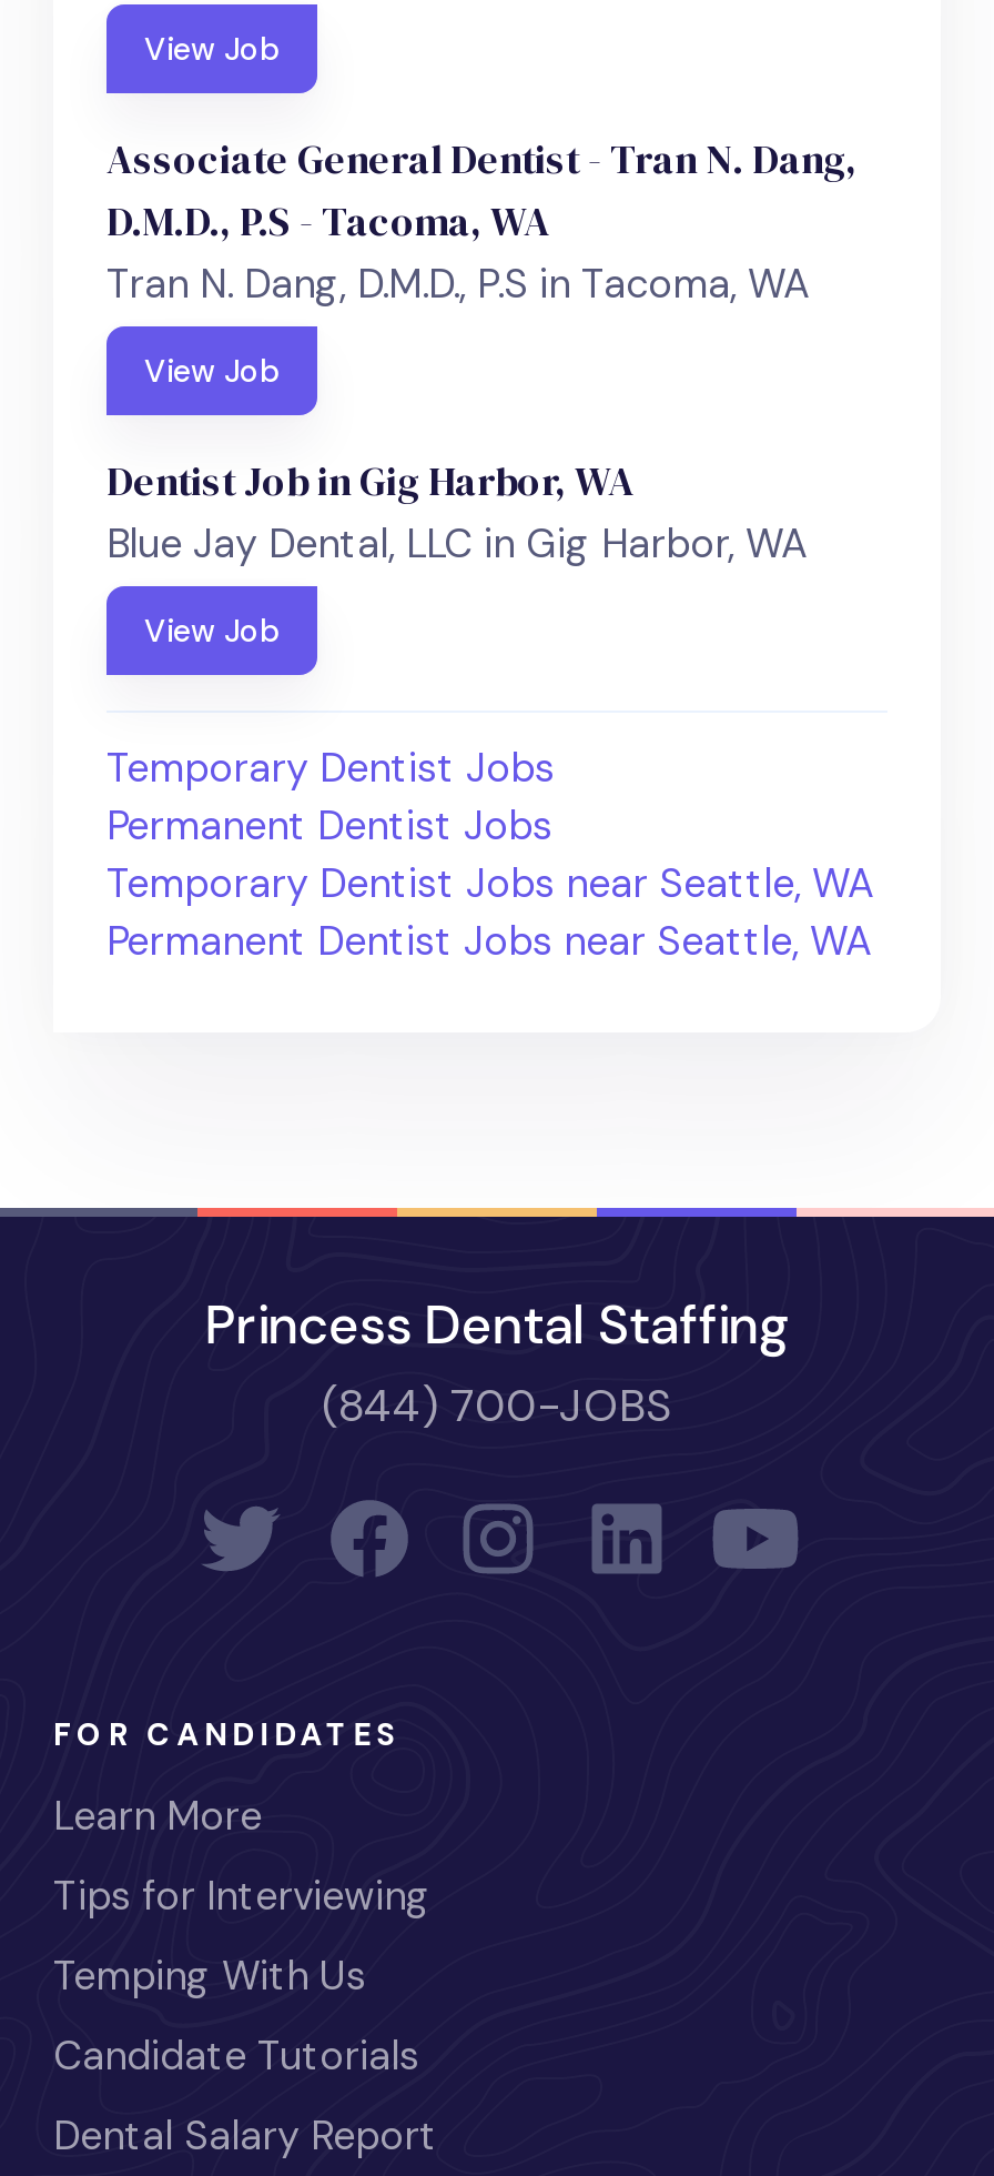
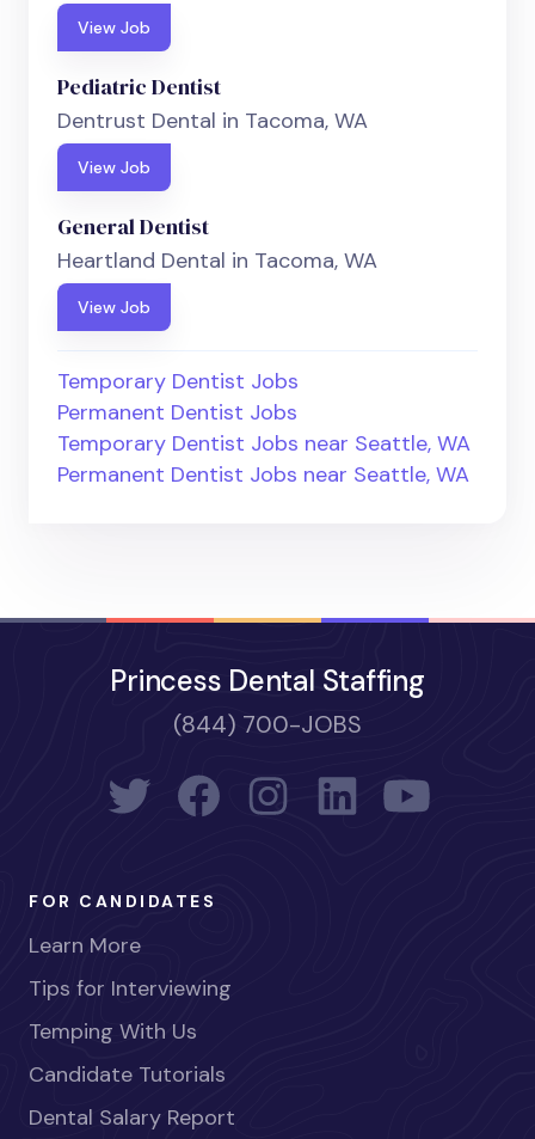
[106,131,856,311] Associate General Dentist - Tran N. Dang, | D.M.D., P.S - Tacoma, WA | Tran N. Dang, D.M.D., P.S in Tacoma, WA -> [57,72,368,135] Pediatric Dentist | Dentrust Dental in Tacoma, WA
[106,453,808,571] Dentist Job in Gig Harbor, WA | Blue Jay Dental, LLC in Gig Harbor, WA -> [57,212,377,275] General Dentist | Heartland Dental in Tacoma, WA

